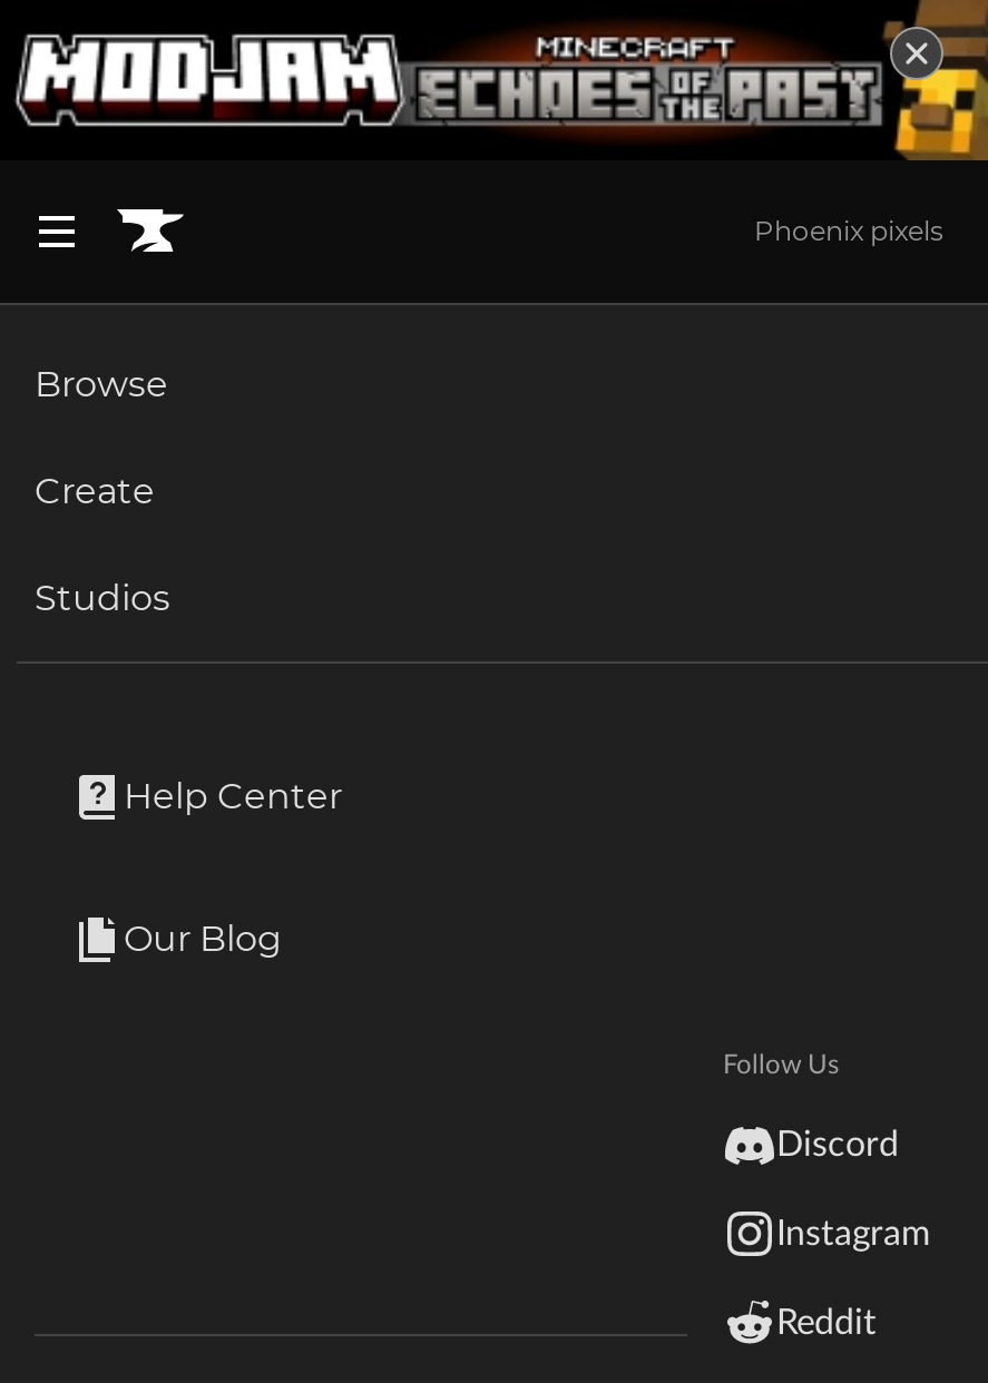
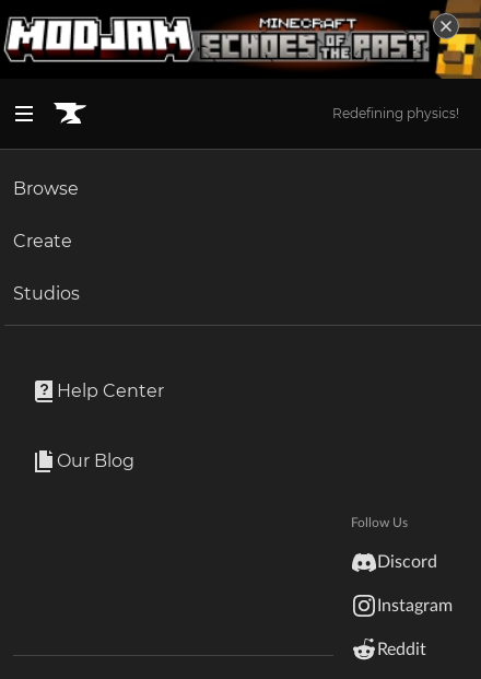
[754,213,943,247] Phoenix pixels -> [332,105,459,121] Redefining physics!

